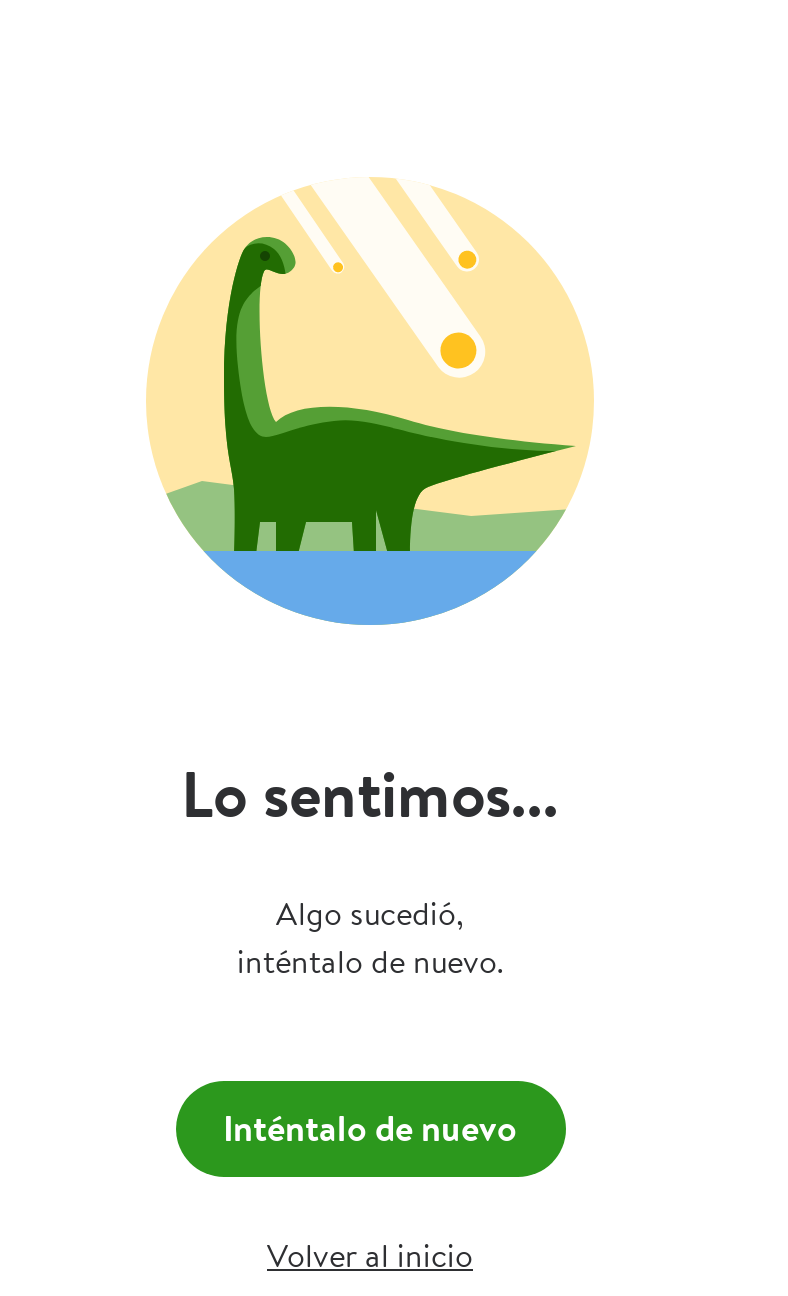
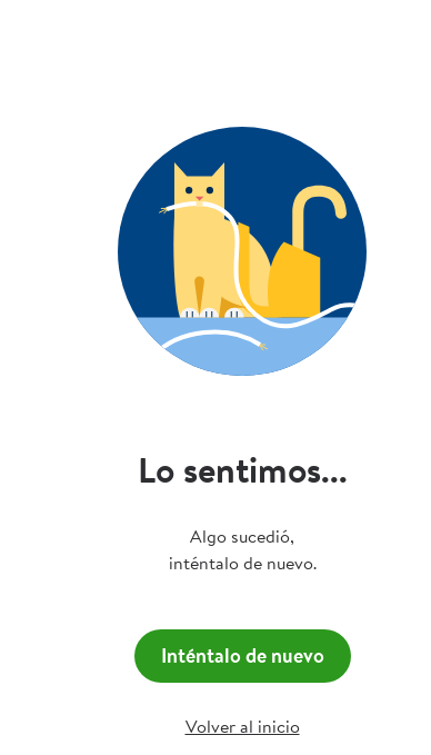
[146,177,594,579] [image] -> [117,126,368,351] [image]

